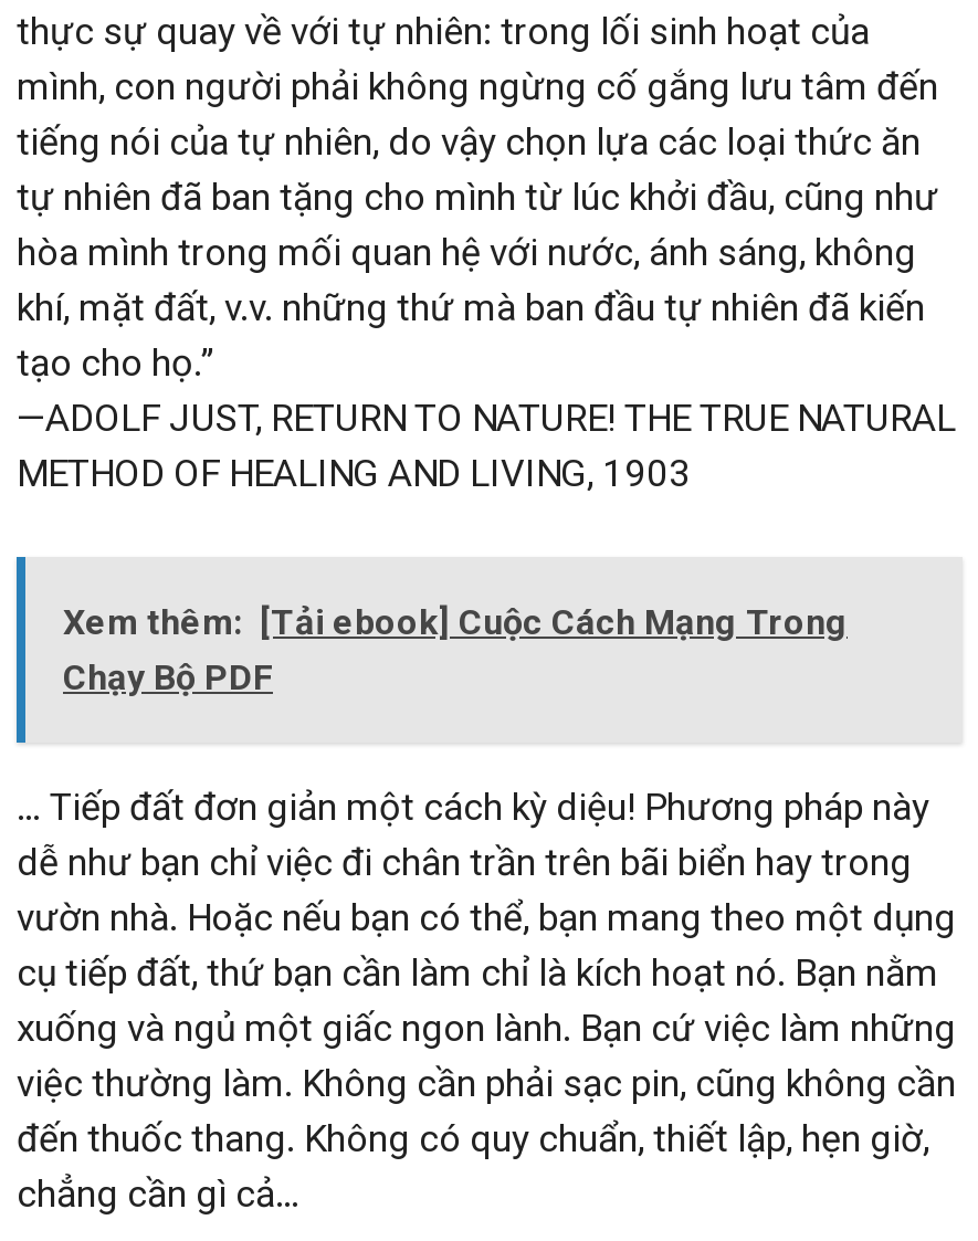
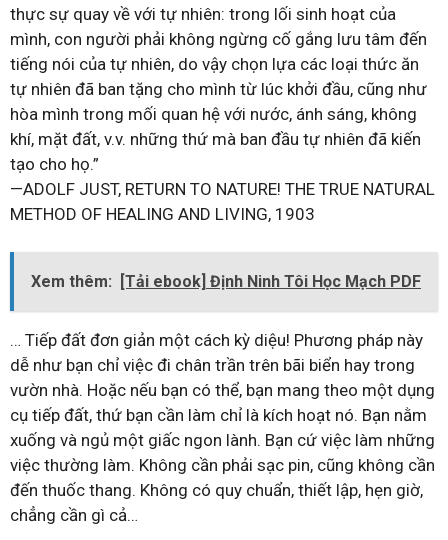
[63,601,848,698] Xem thêm: [Tải ebook] Cuộc Cách Mạng Trong | Chạy Bộ PDF -> [31,272,421,291] Xem thêm: [Tải ebook] Định Ninh Tôi Học Mạch PDF

